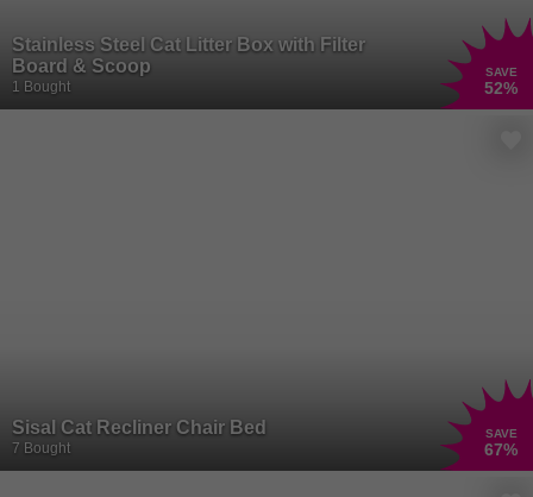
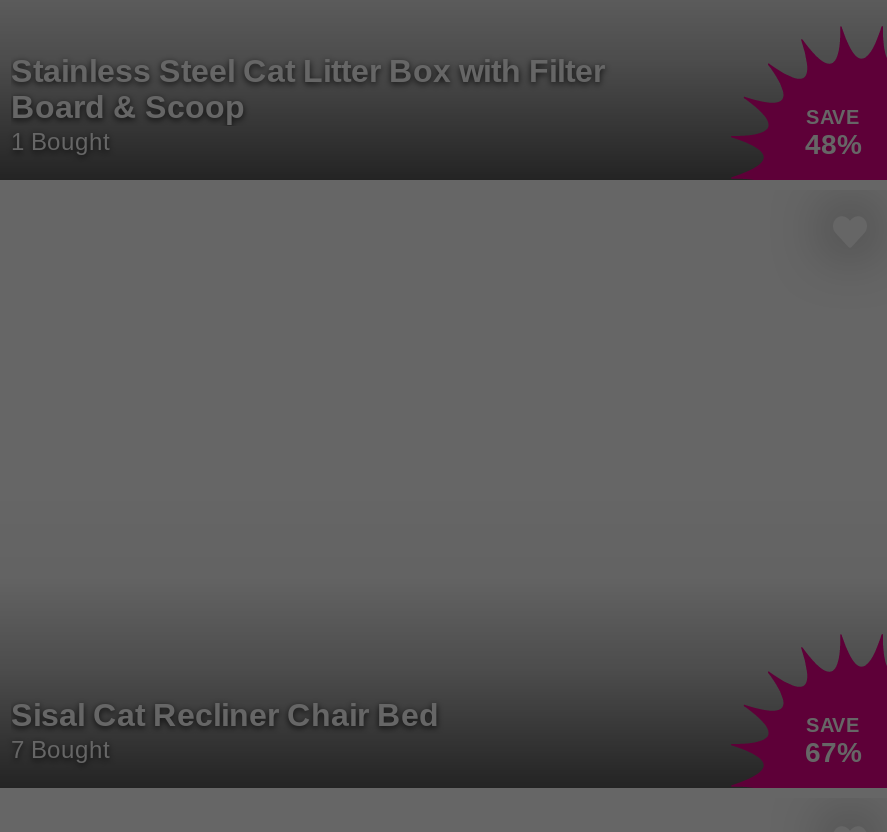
[484,78,518,97] 52% -> [805,127,861,159] 48%

